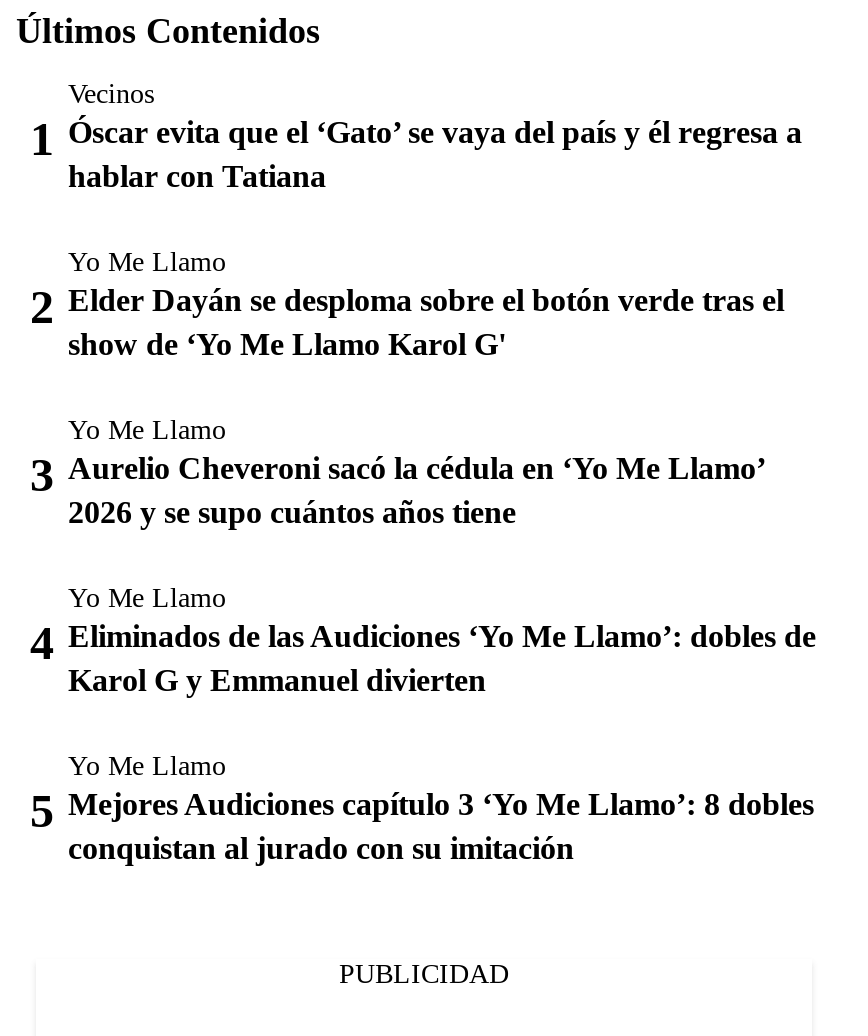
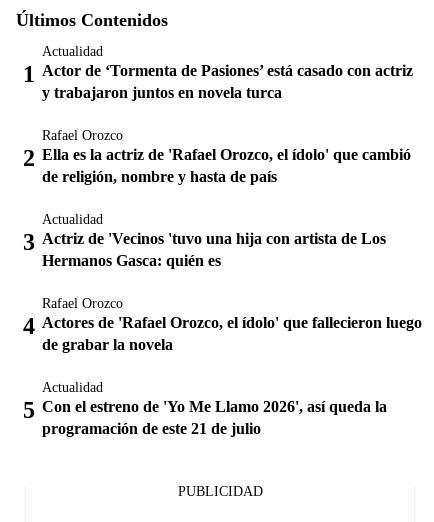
[68,79,802,193] Vecinos | Óscar evita que el ‘Gato’ se vaya del país y él regresa a | hablar con Tatiana -> [42,44,413,101] Actualidad | Actor de ‘Tormenta de Pasiones’ está casado con actriz | y trabajaron juntos en novela turca
[68,247,784,361] Yo Me Llamo | Elder Dayán se desploma sobre el botón verde tras el | show de ‘Yo Me Llamo Karol G' -> [42,128,411,185] Rafael Orozco | Ella es la actriz de 'Rafael Orozco, el ídolo' que cambió | de religión, nombre y hasta de país
[68,415,764,529] Yo Me Llamo | Aurelio Cheveroni sacó la cédula en ‘Yo Me Llamo’ | 2026 y se supo cuántos años tiene -> [42,212,386,269] Actualidad | Actriz de 'Vecinos 'tuvo una hija con artista de Los | Hermanos Gasca: quién es
[68,583,816,697] Yo Me Llamo | Eliminados de las Audiciones ‘Yo Me Llamo’: dobles de | Karol G y Emmanuel divierten -> [42,296,422,353] Rafael Orozco | Actores de 'Rafael Orozco, el ídolo' que fallecieron luego | de grabar la novela
[68,751,814,865] Yo Me Llamo | Mejores Audiciones capítulo 3 ‘Yo Me Llamo’: 8 dobles | conquistan al jurado con su imitación -> [42,380,387,437] Actualidad | Con el estreno de 'Yo Me Llamo 2026', así queda la | programación de este 21 de julio

